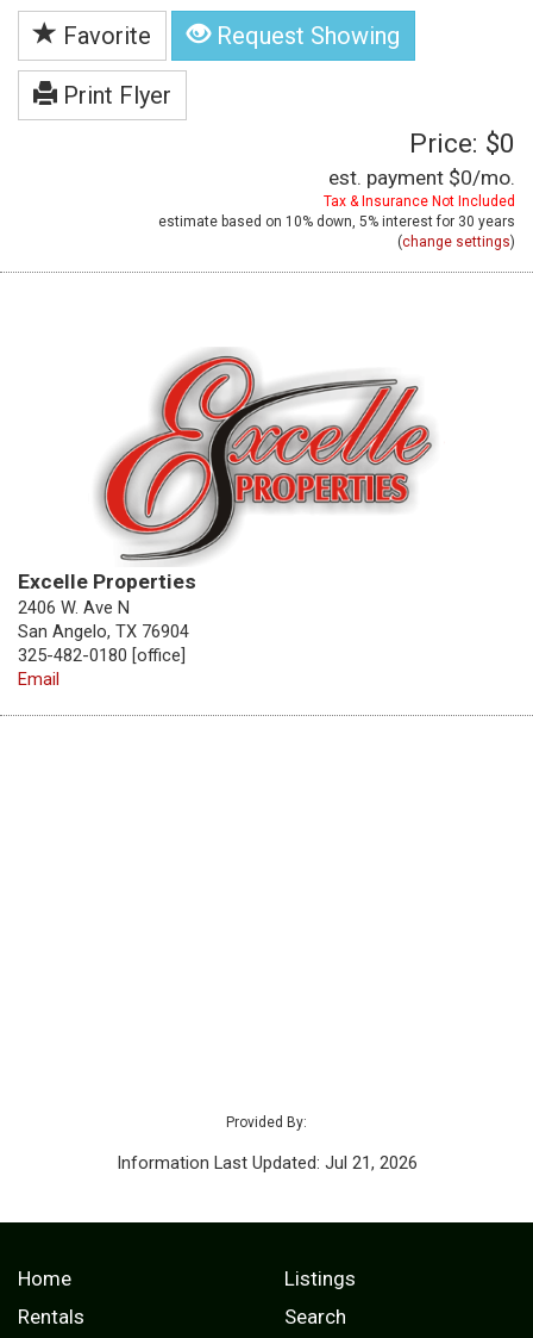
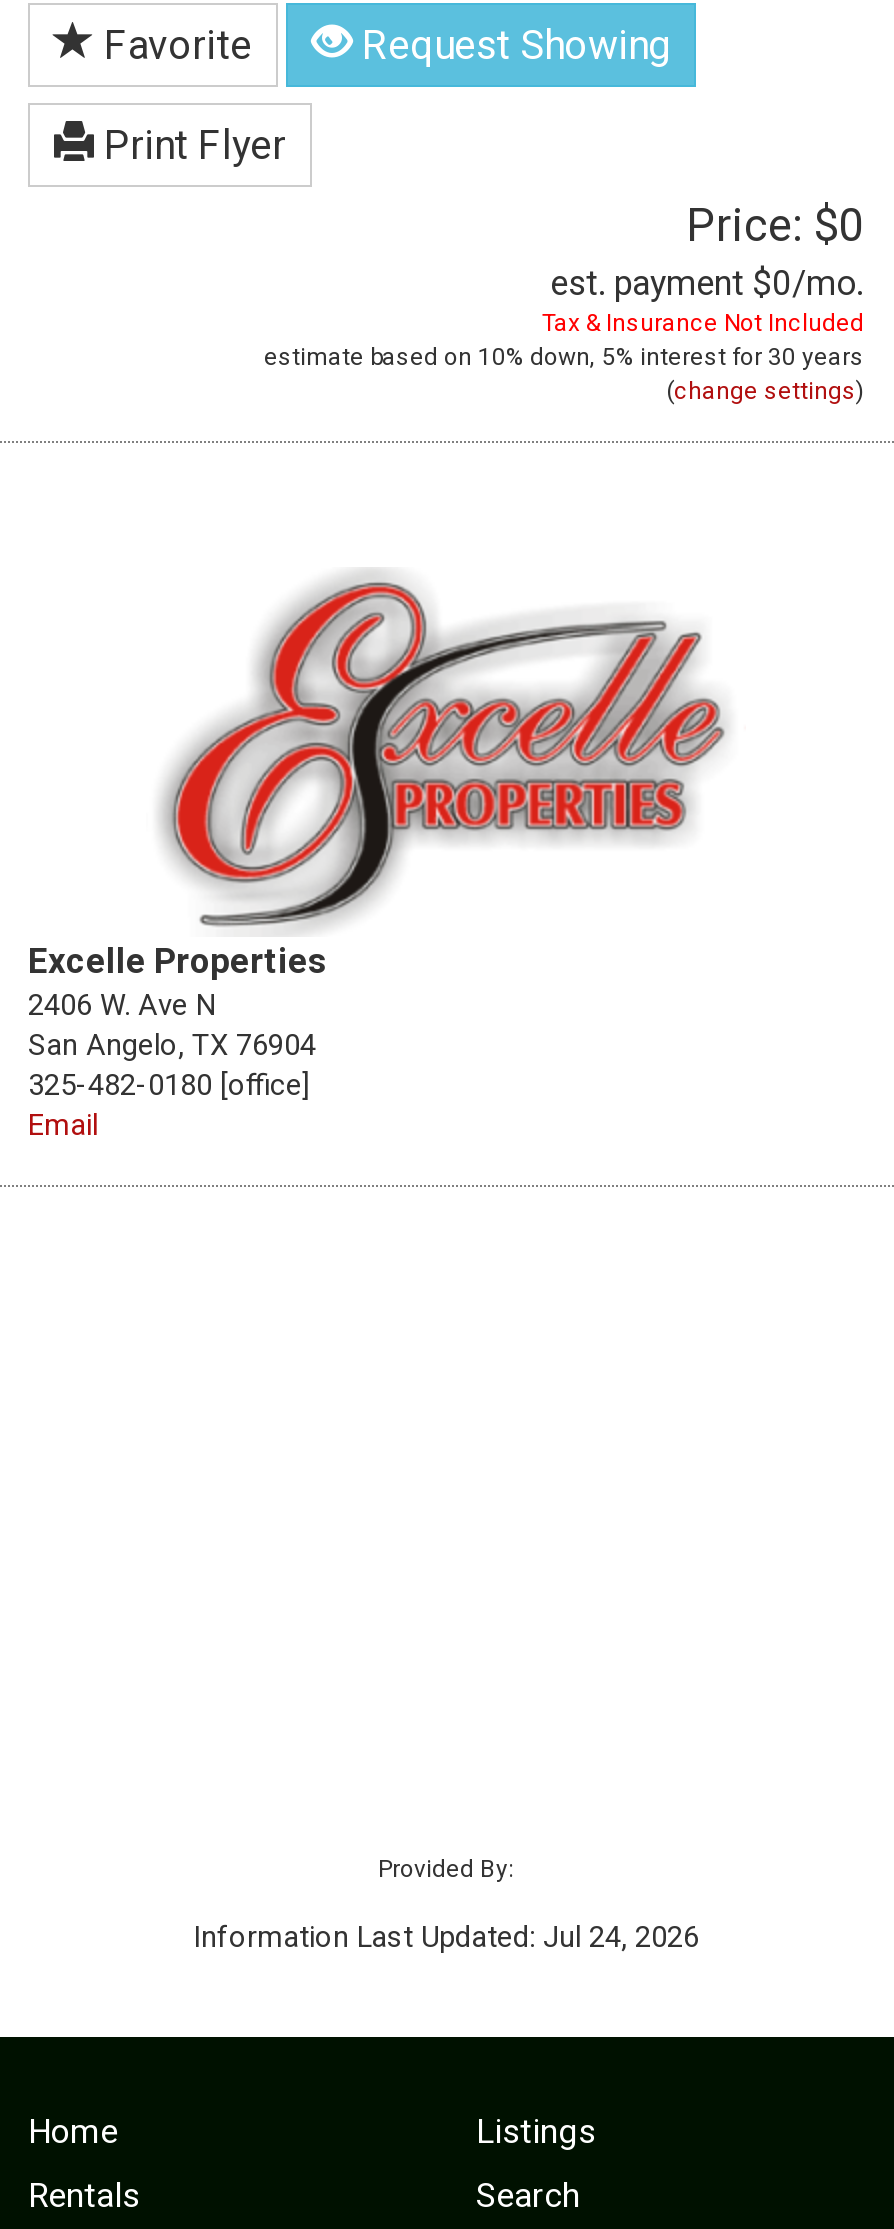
[116,1152,417,1173] Information Last Updated: Jul 21, 2026 -> [193,1918,699,1954] Information Last Updated: Jul 24, 2026

